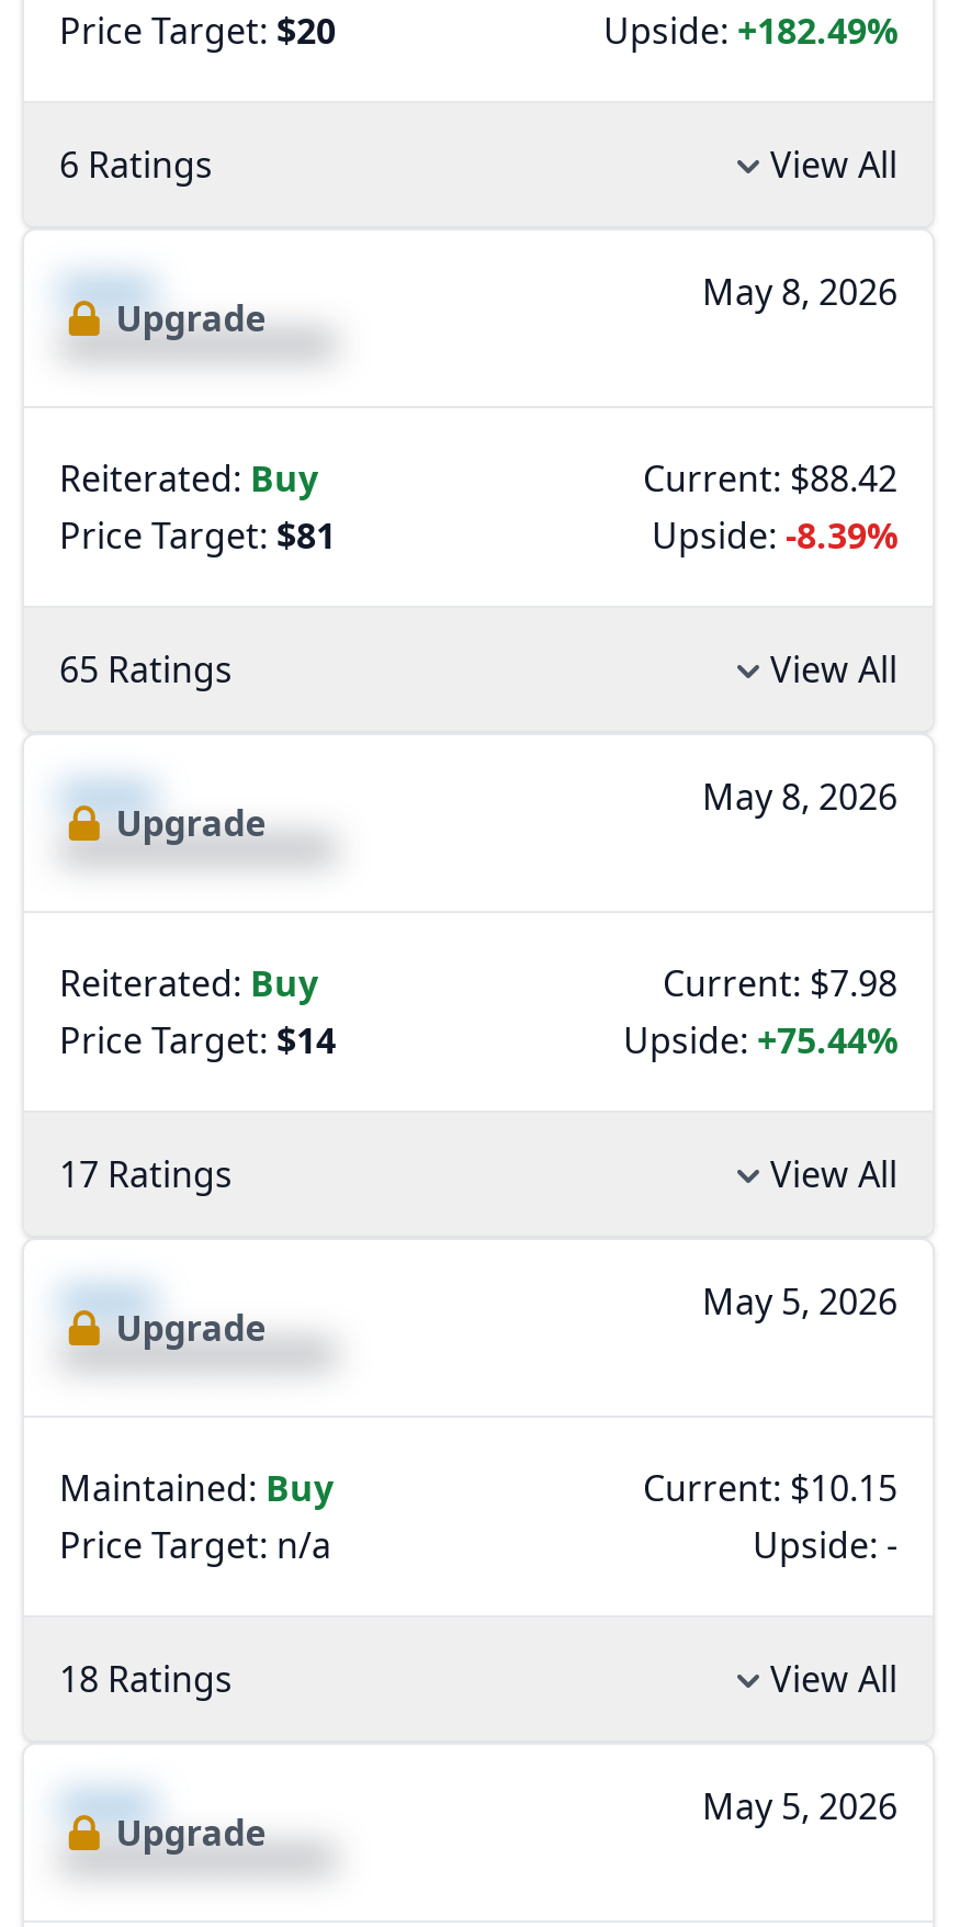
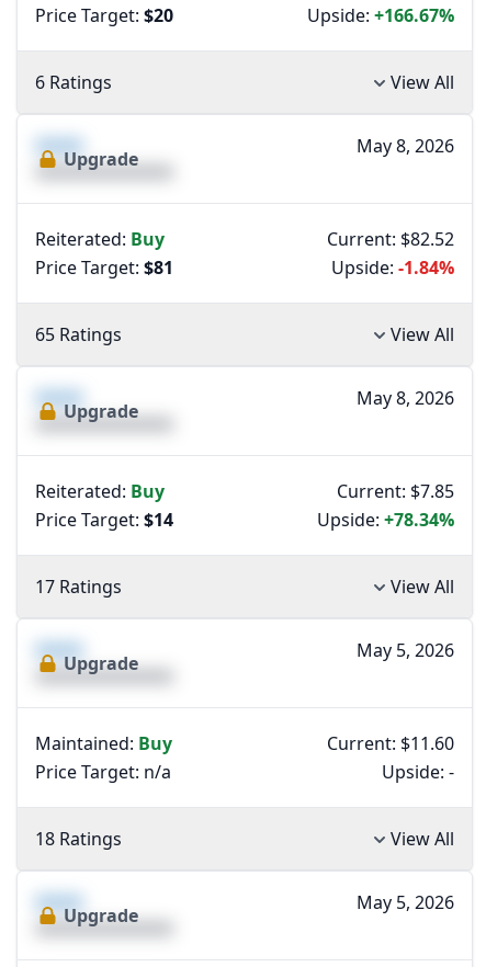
[603,7,897,55] Upside: +182.49% -> [307,3,454,27] Upside: +166.67%
[643,454,897,503] Current: $88.42 -> [327,227,454,251] Current: $82.52
[652,511,897,560] Upside: -8.39% -> [331,255,454,280] Upside: -1.84%
[663,959,897,1007] Current: $7.98 -> [337,479,454,503] Current: $7.85
[623,1016,897,1064] Upside: +75.44% -> [317,508,454,532] Upside: +78.34%
[643,1464,897,1512] Current: $10.15 -> [327,731,454,755] Current: $11.60

